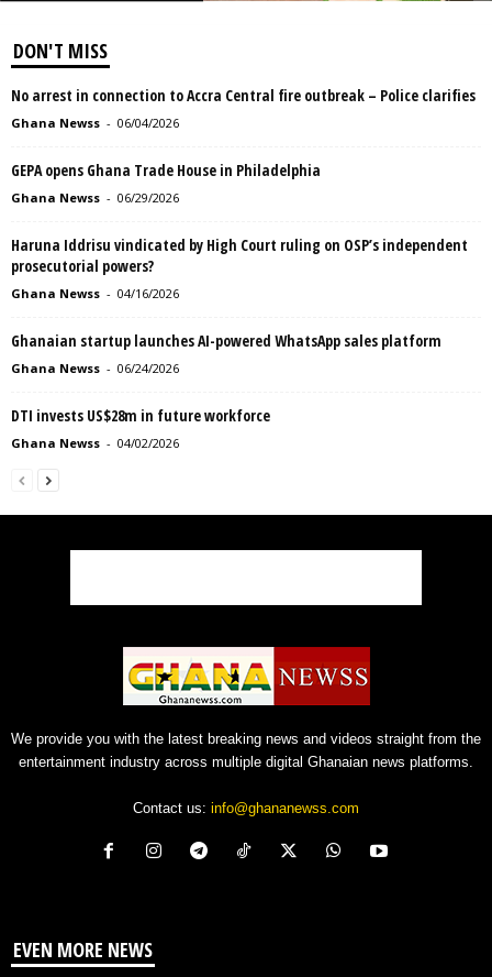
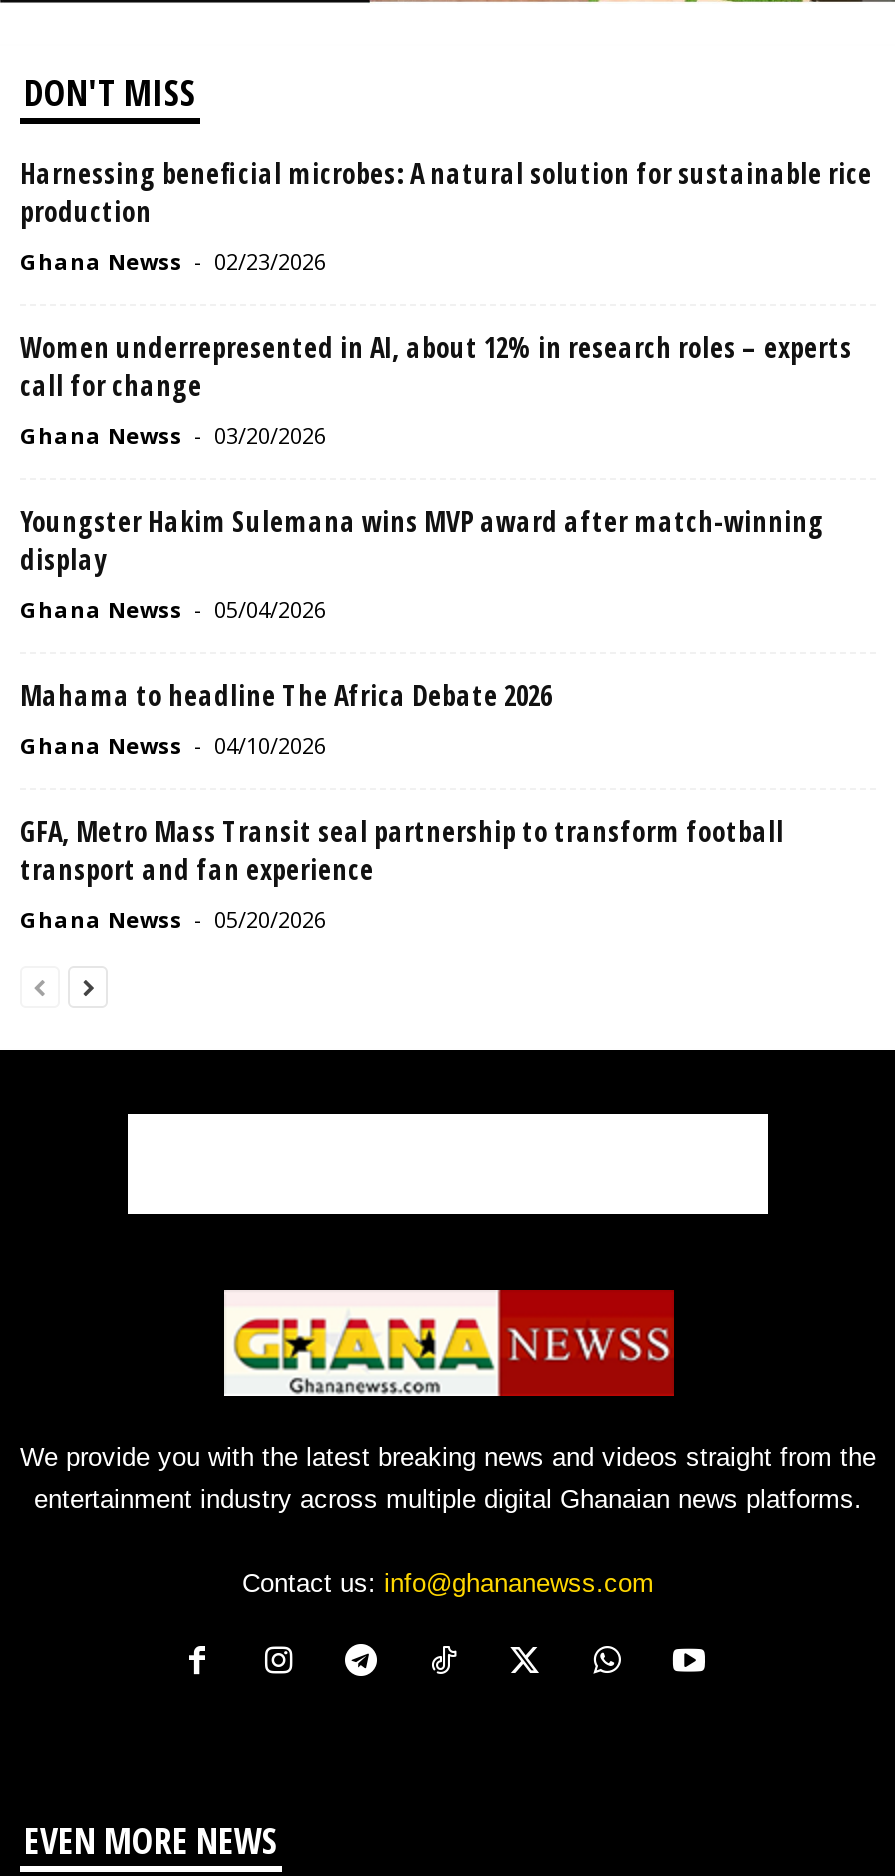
[11,85,476,131] No arrest in connection to Accra Central fire outbreak – Police clarifies | Ghana Newss - 06/04/2026 -> [20,154,872,276] Harnessing beneficial microbes: A natural solution for sustainable rice | production | Ghana Newss - 02/23/2026
[11,160,321,206] GEPA opens Ghana Trade House in Philadelphia | Ghana Newss - 06/29/2026 -> [20,328,852,450] Women underrepresented in AI, about 12% in research roles – experts | call for change | Ghana Newss - 03/20/2026
[11,234,468,301] Haruna Iddrisu vindicated by High Court ruling on OSP’s independent | prosecutorial powers? | Ghana Newss - 04/16/2026 -> [20,502,824,624] Youngster Hakim Sulemana wins MVP award after match-winning | display | Ghana Newss - 05/04/2026
[11,330,441,376] Ghanaian startup launches AI-powered WhatsApp sales platform | Ghana Newss - 06/24/2026 -> [20,676,552,760] Mahama to headline The Africa Debate 2026 | Ghana Newss - 04/10/2026
[11,405,270,451] DTI invests US$28m in future workforce | Ghana Newss - 04/02/2026 -> [20,812,784,934] GFA, Metro Mass Transit seal partnership to transform football | transport and fan experience | Ghana Newss - 05/20/2026

